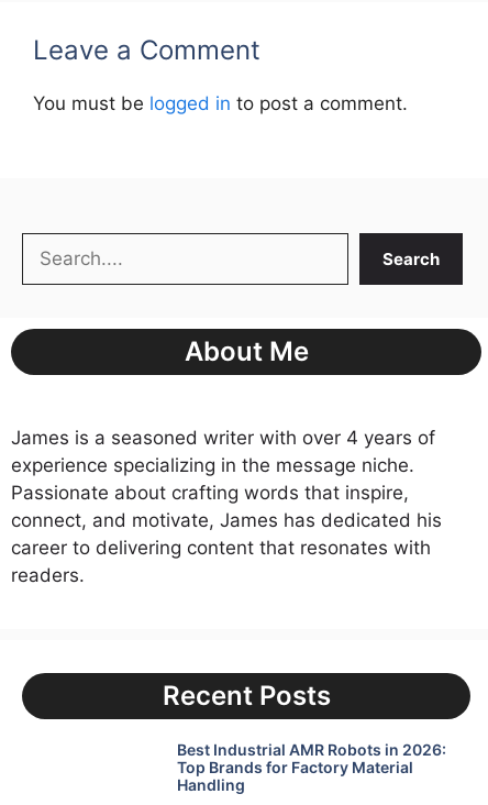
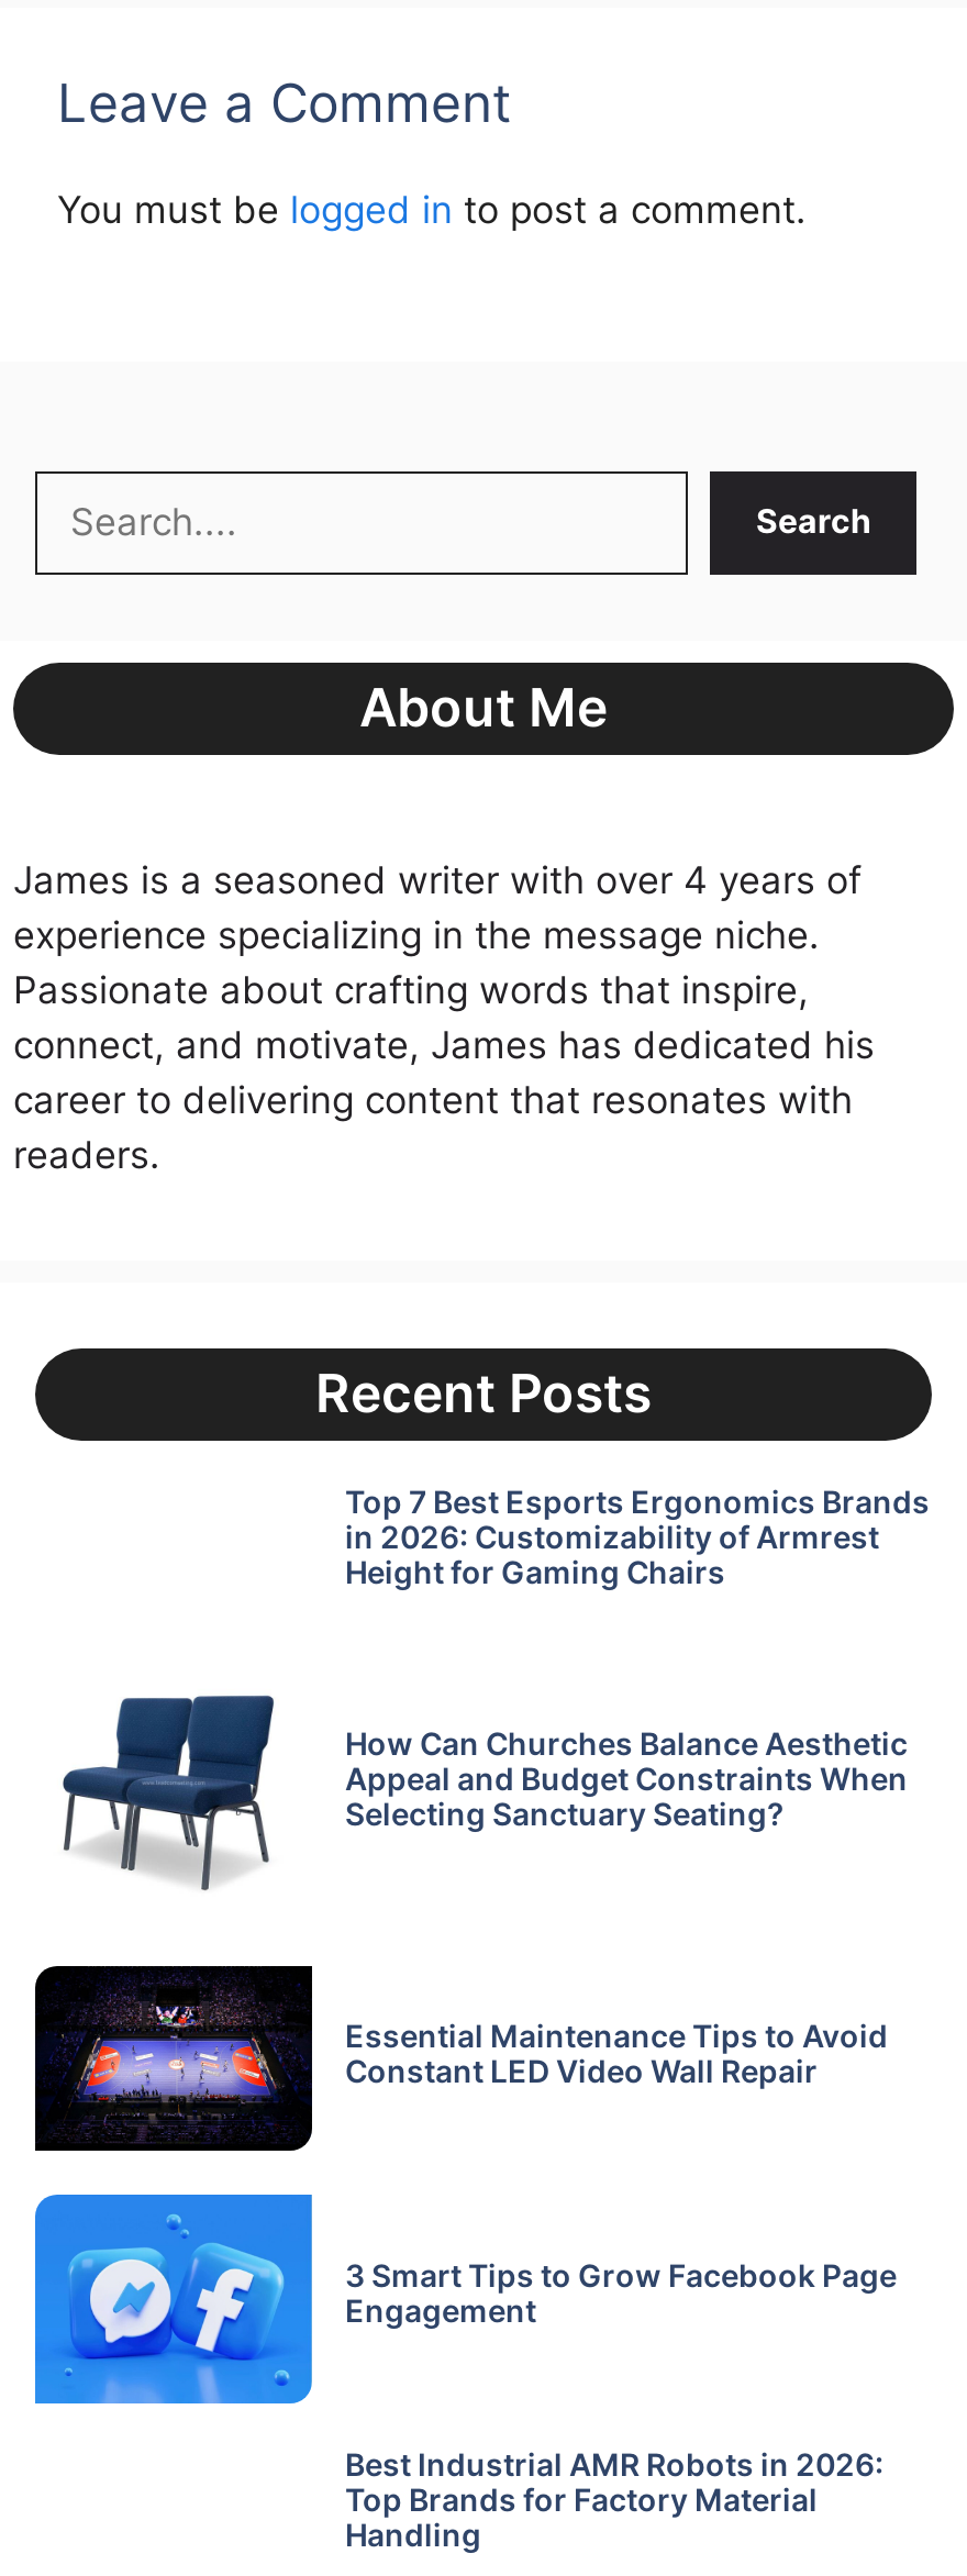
none -> [33,1964,888,2153] [image] | Essential Maintenance Tips to Avoid | Constant LED Video Wall Repair
none -> [33,2192,897,2406] [image] | 3 Smart Tips to Grow Facebook Page | Engagement
none -> [62,1694,908,1891] [image] | How Can Churches Balance Aesthetic | Appeal and Budget Constraints When | Selecting Sanctuary Seating?
none -> [345,1484,930,1592] Top 7 Best Esports Ergonomics Brands | in 2026: Customizability of Armrest | Height for Gaming Chairs

